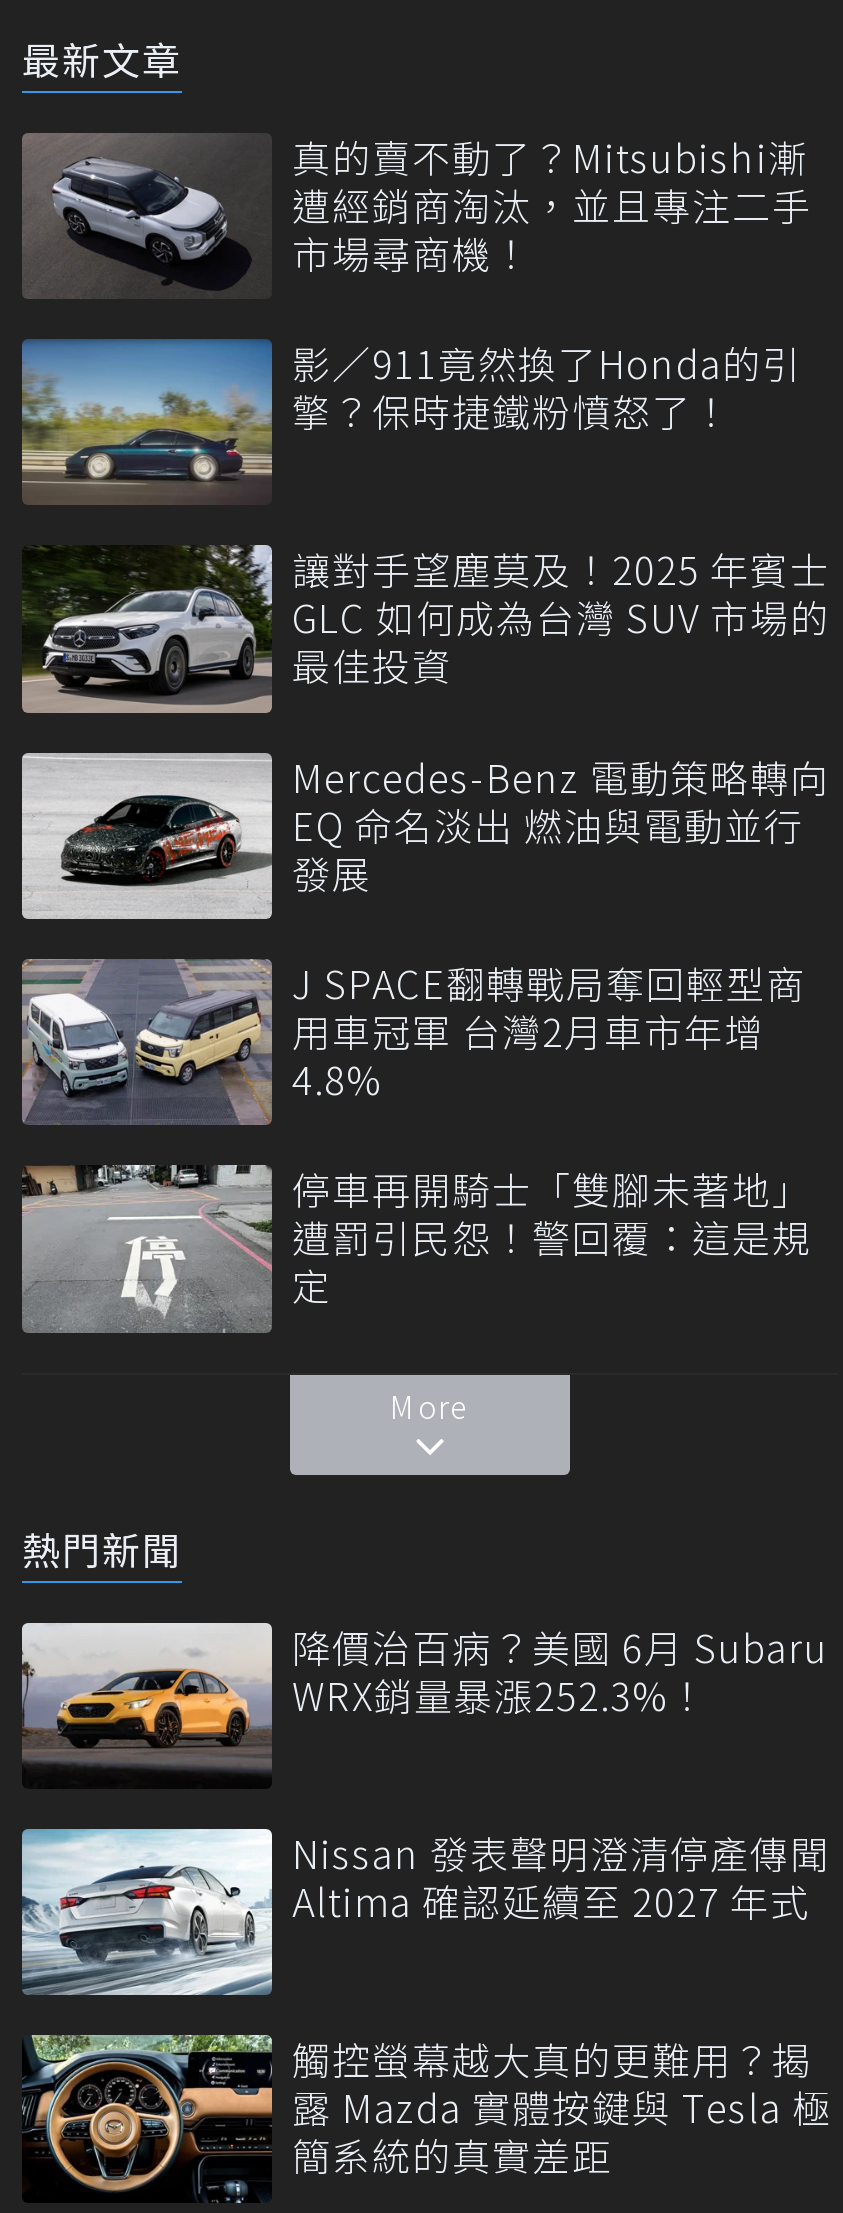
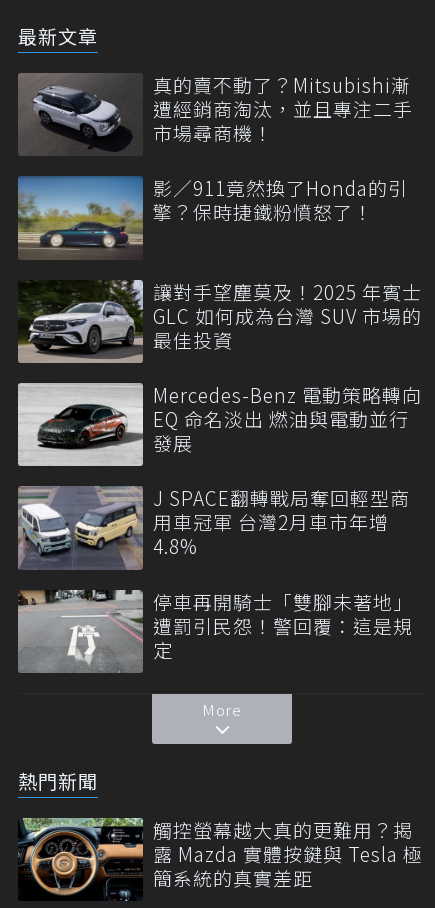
[22,1618,830,1926] [image] | 降價治百病？美國 6月 Subaru | WRX銷量暴漲252.3%！ | Nissan 發表聲明澄清停產傳聞 | Altima 確認延續至 2027 年式 -> none
[20,1826,274,1998] [image] -> none

